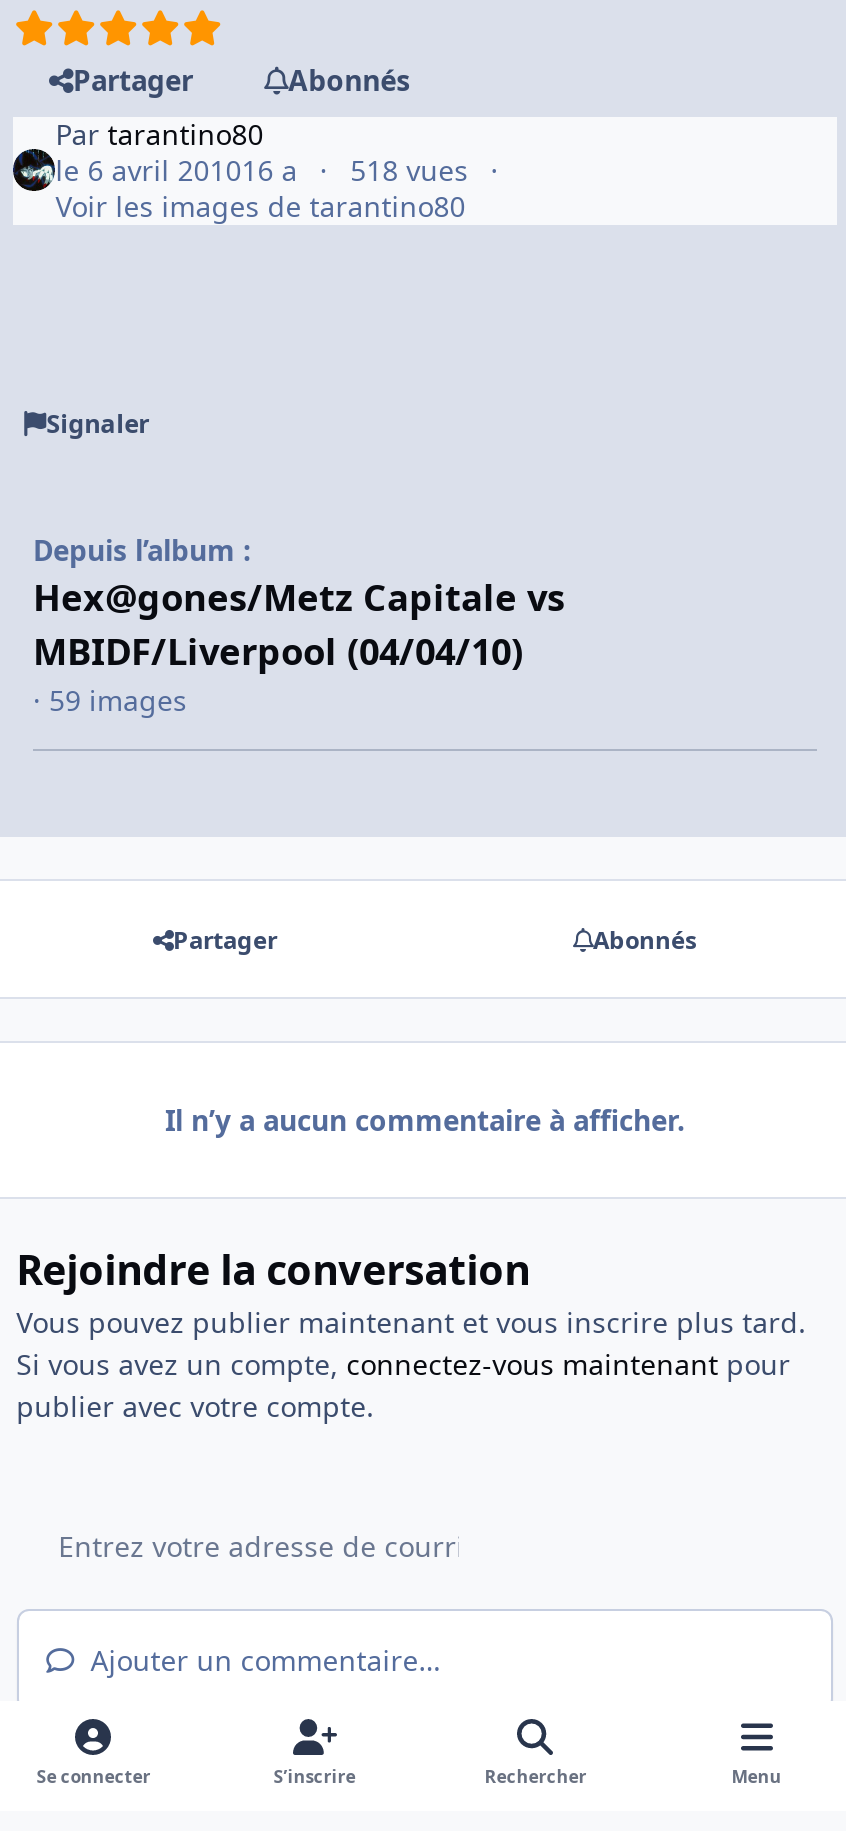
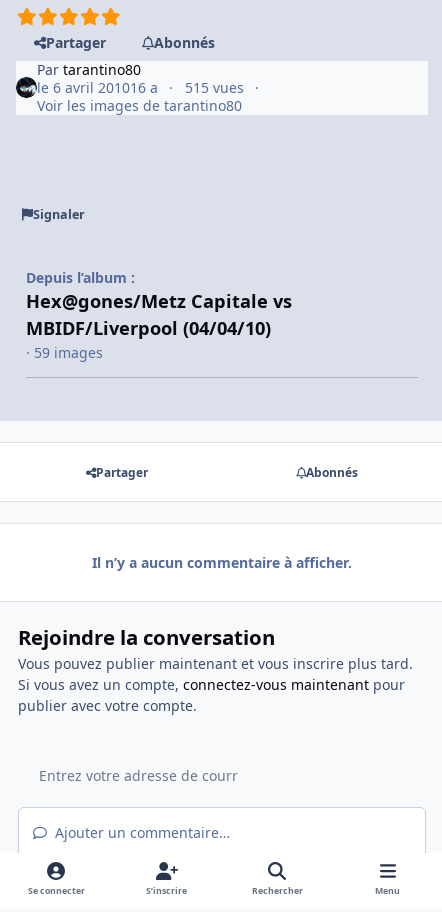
[55,151,468,189] le 6 avril 201016 a 518 vues -> [37,78,244,97] le 6 avril 201016 a 515 vues

